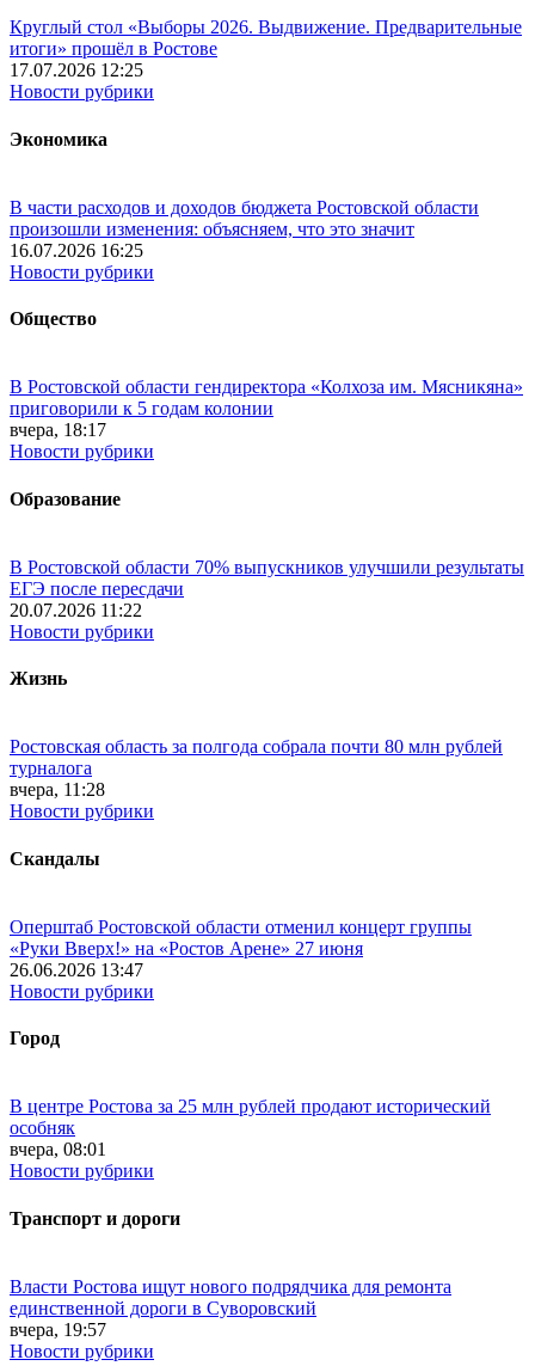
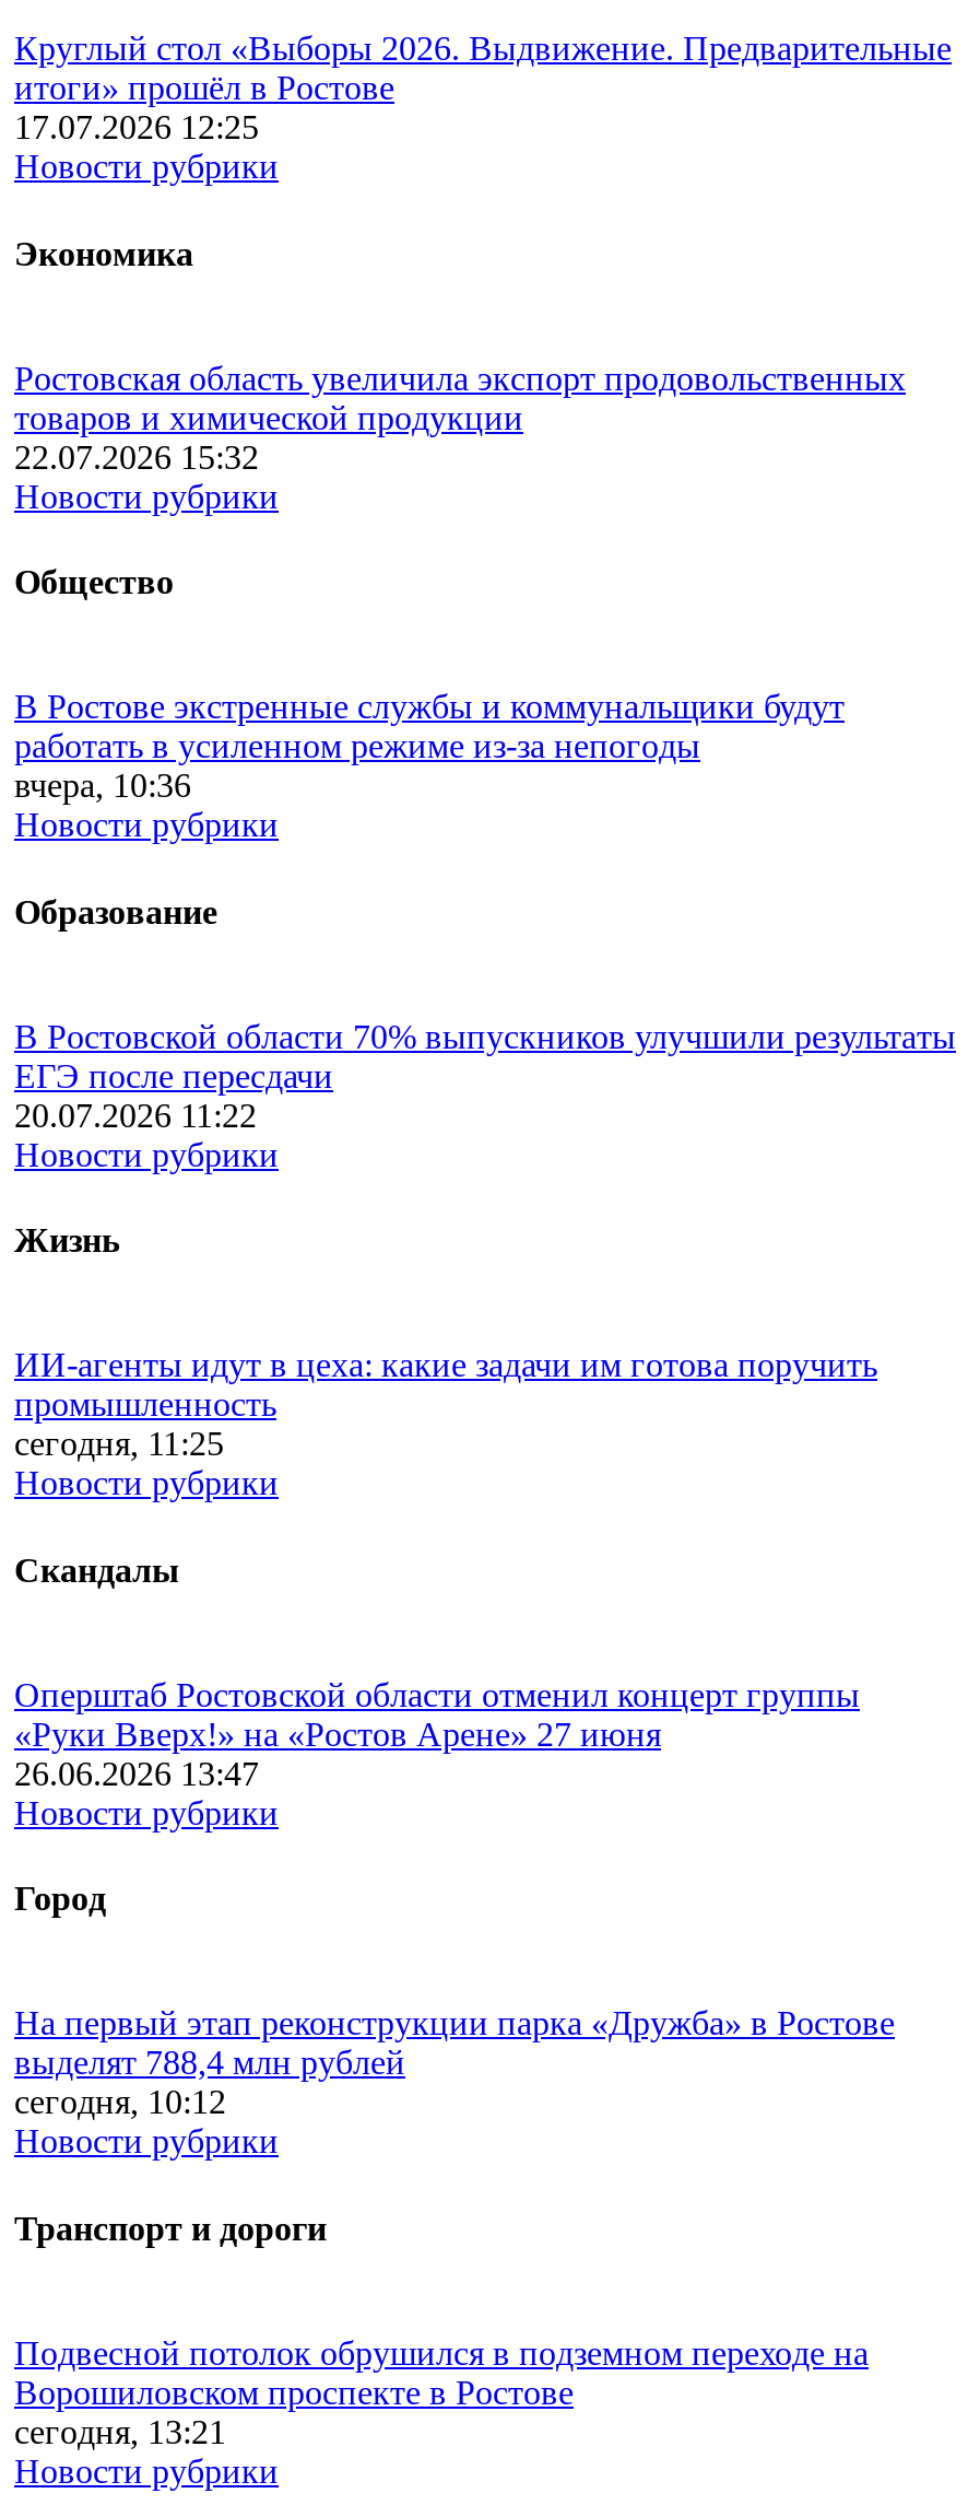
[10,197,479,260] В части расходов и доходов бюджета Ростовской области | произошли изменения: объясняем, что это значит | 16.07.2026 16:25 -> [14,359,906,475] Ростовская область увеличила экспорт продовольственных | товаров и химической продукции | 22.07.2026 15:32
[10,377,523,440] В Ростовской области гендиректора «Колхоза им. Мясникяна» | приговорили к 5 годам колонии | вчера, 18:17 -> [14,688,845,804] В Ростове экстренные службы и коммунальщики будут | работать в усиленном режиме из-за непогоды | вчера, 10:36
[10,737,503,800] Ростовская область за полгода собрала почти 80 млн рублей | турналога | вчера, 11:28 -> [14,1347,877,1463] ИИ-агенты идут в цеха: какие задачи им готова поручить | промышленность | сегодня, 11:25
[10,1097,491,1160] В центре Ростова за 25 млн рублей продают исторический | особняк | вчера, 08:01 -> [14,2005,895,2121] На первый этап реконструкции парка «Дружба» в Ростове | выделят 788,4 млн рублей | сегодня, 10:12
[10,1276,451,1340] Власти Ростова ищут нового подрядчика для ремонта | единственной дороги в Суворовский | вчера, 19:57 -> [14,2334,869,2450] Подвесной потолок обрушился в подземном переходе на | Ворошиловском проспекте в Ростове | сегодня, 13:21

